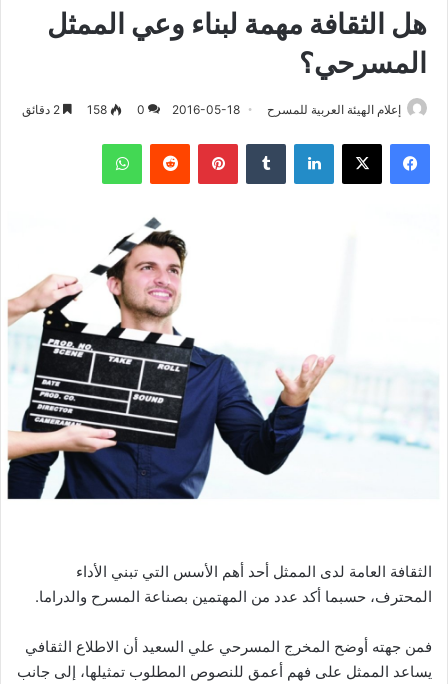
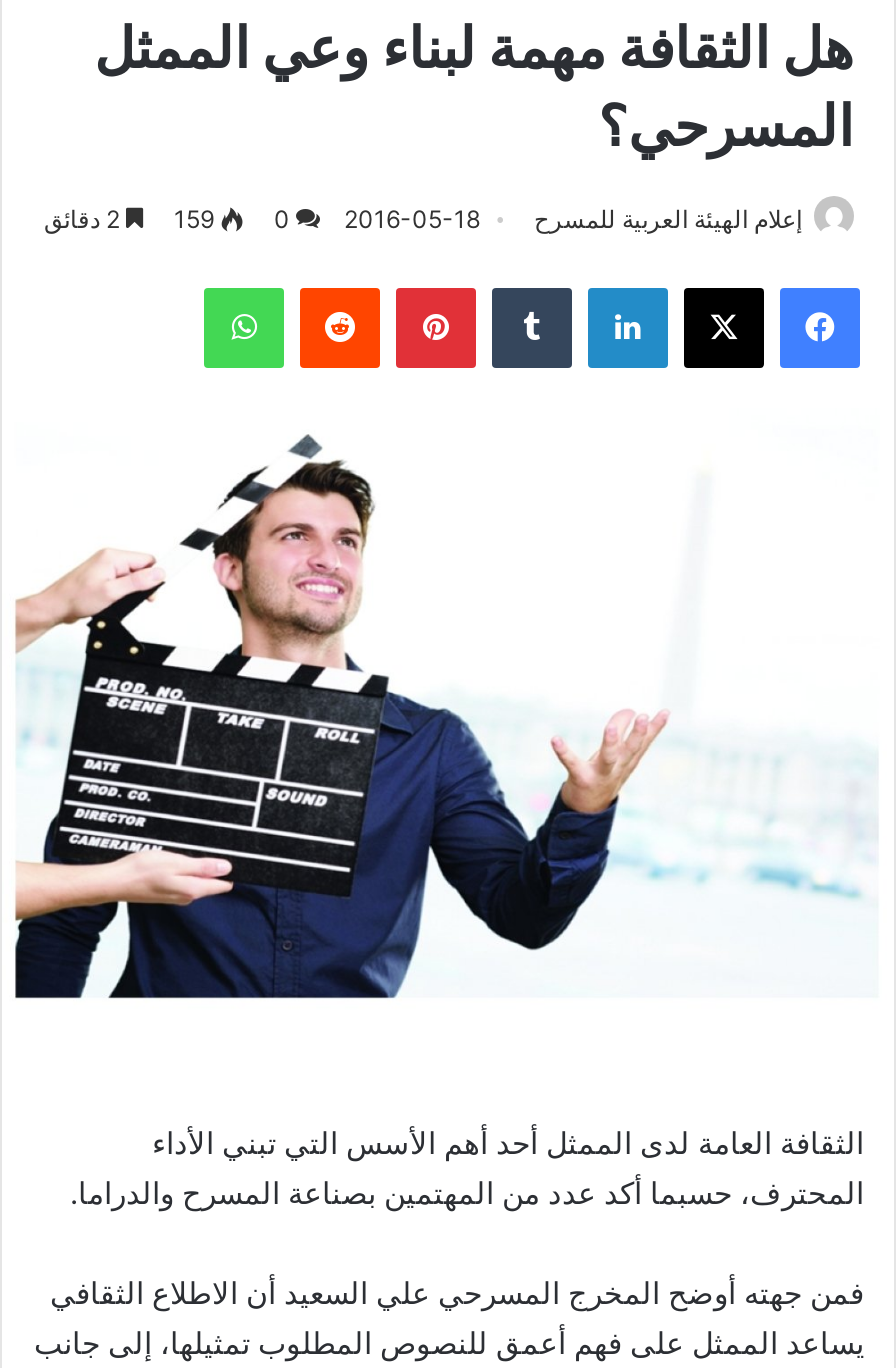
[87,102,107,117] 158 -> [174,204,214,234] 159

